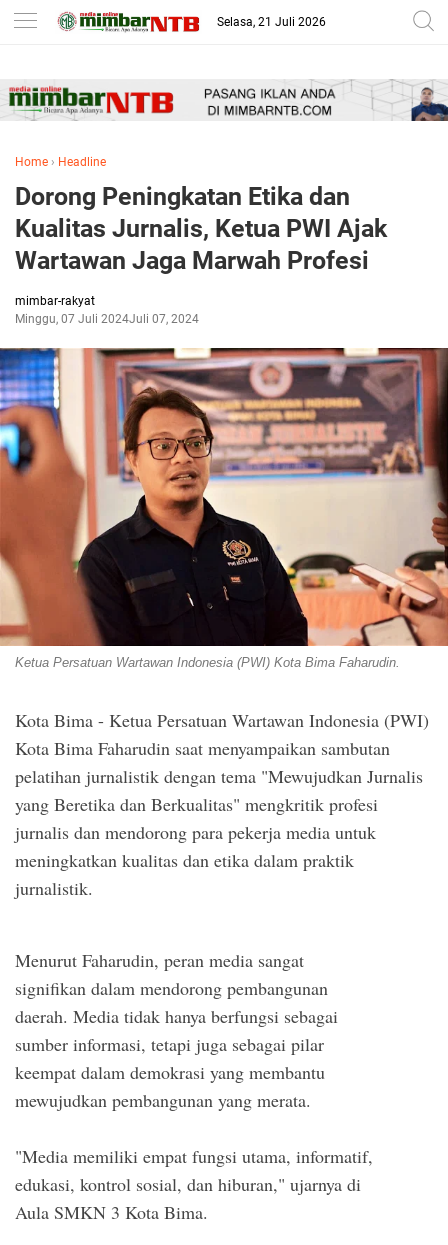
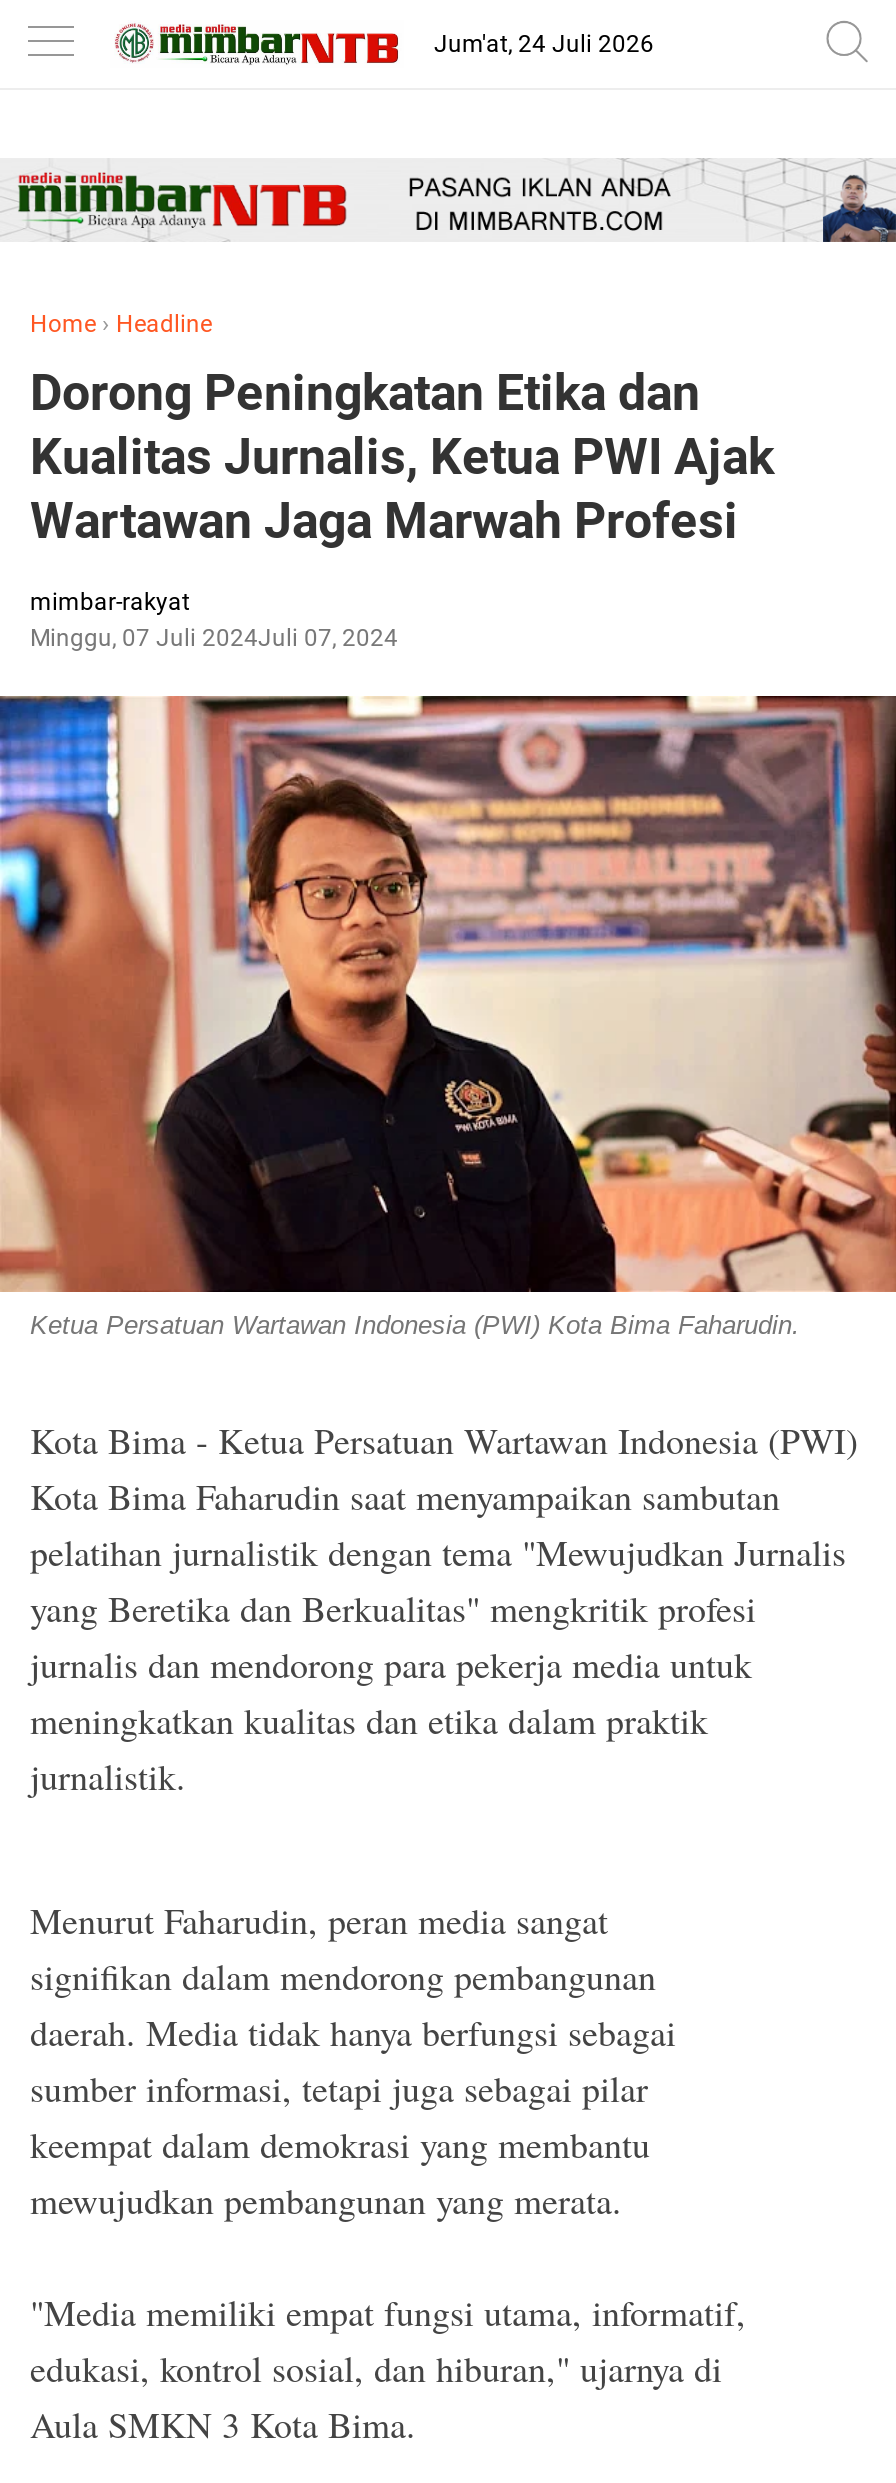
[217,15,326,29] Selasa, 21 Juli 2026 -> [434,30,654,58] Jum'at, 24 Juli 2026

